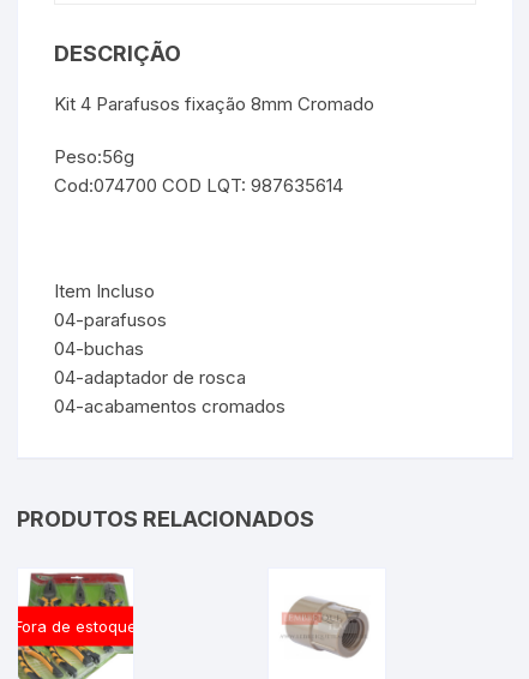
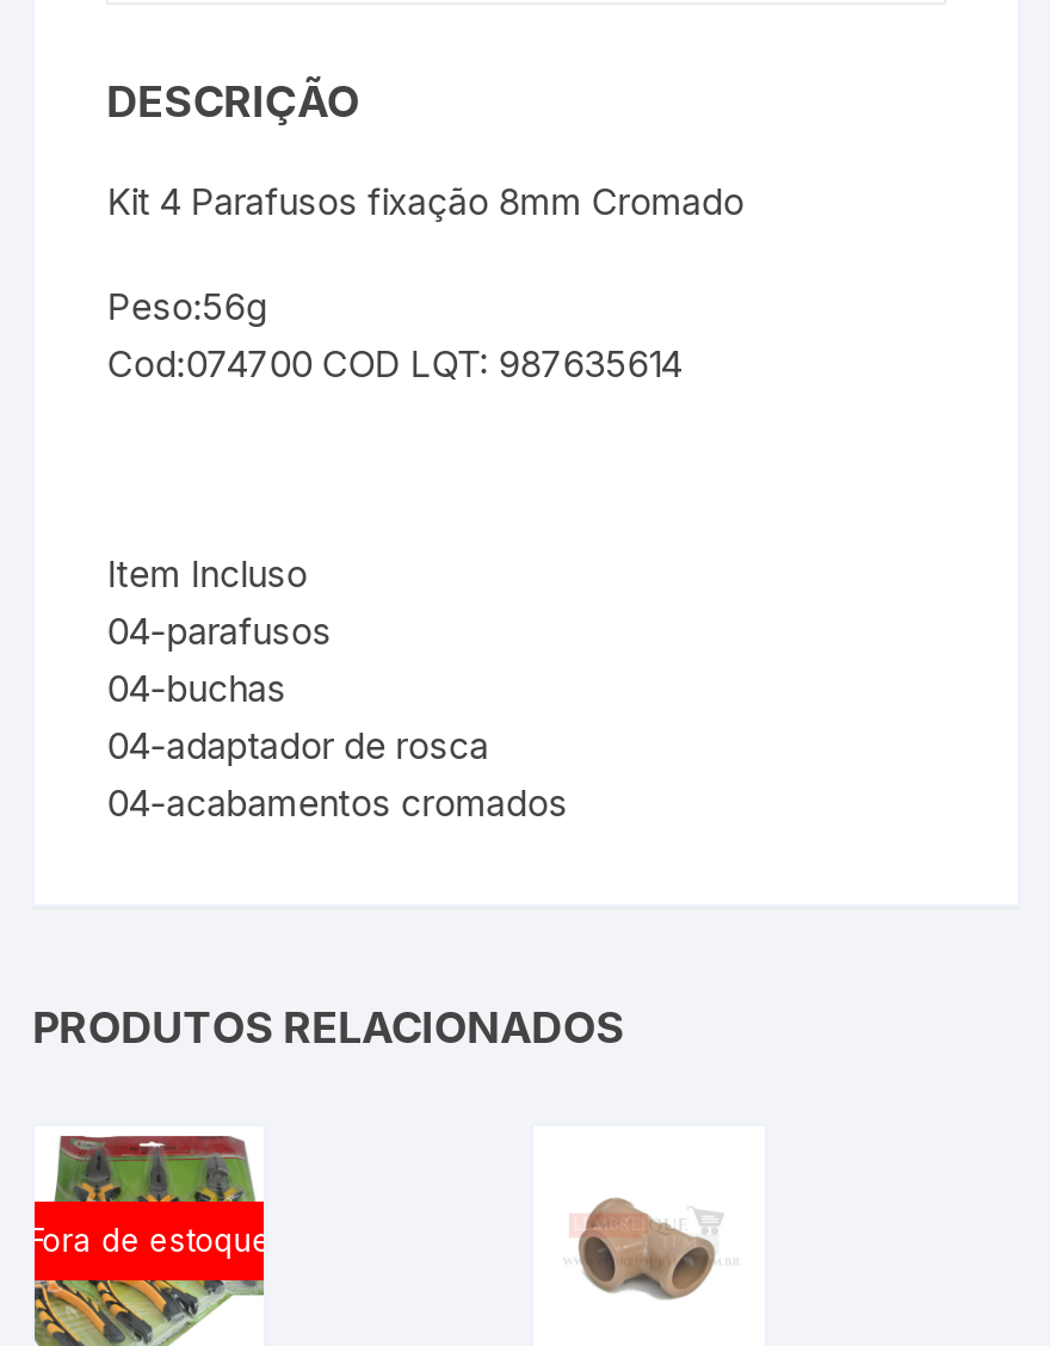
[282,596,369,659] [image] -> [562,1184,731,1303] [image]

